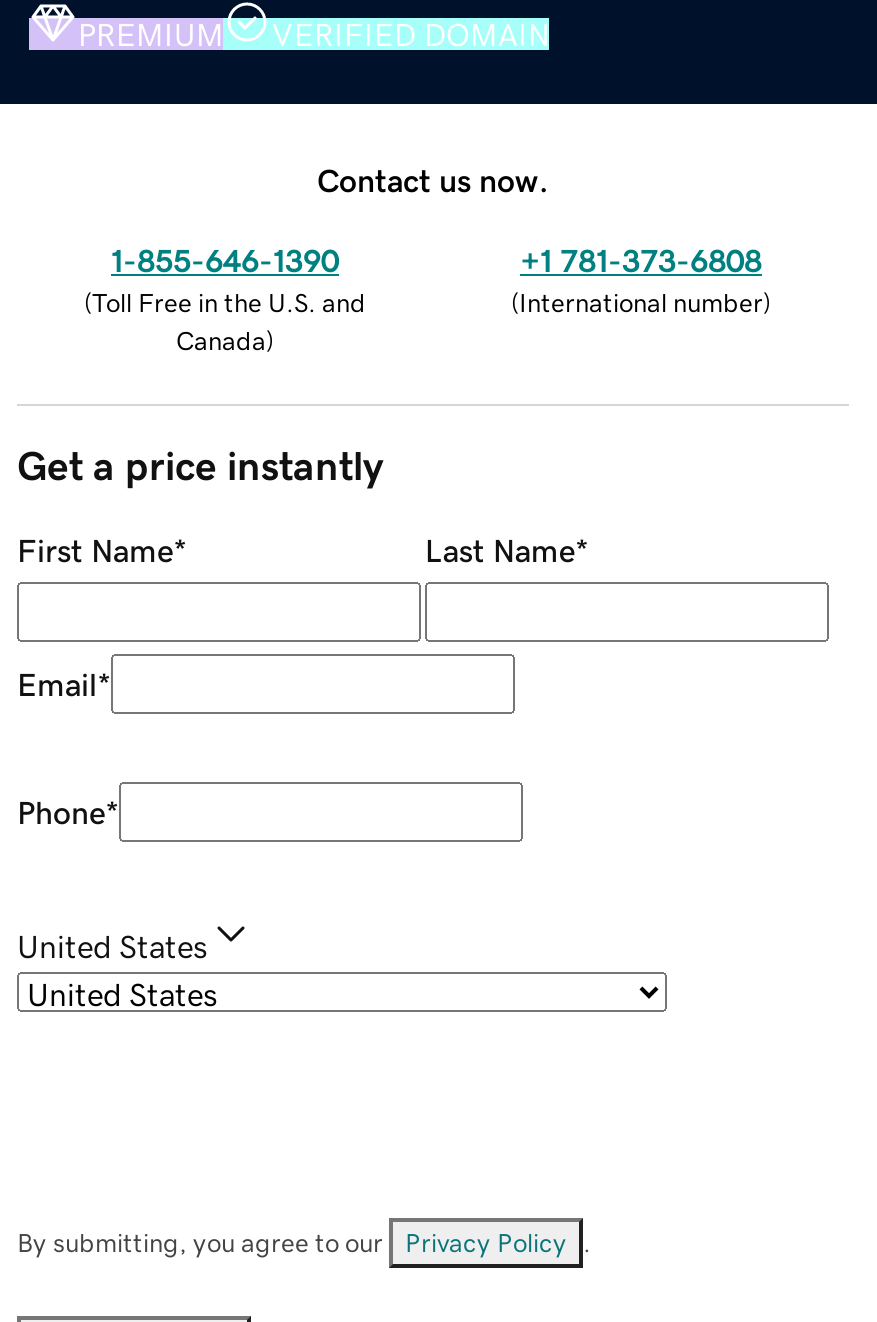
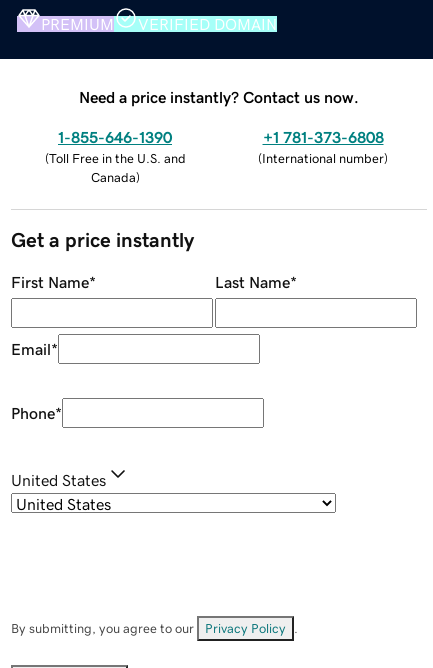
[317,163,549,195] Contact us now. -> [79,89,359,105] Need a price instantly? Contact us now.

